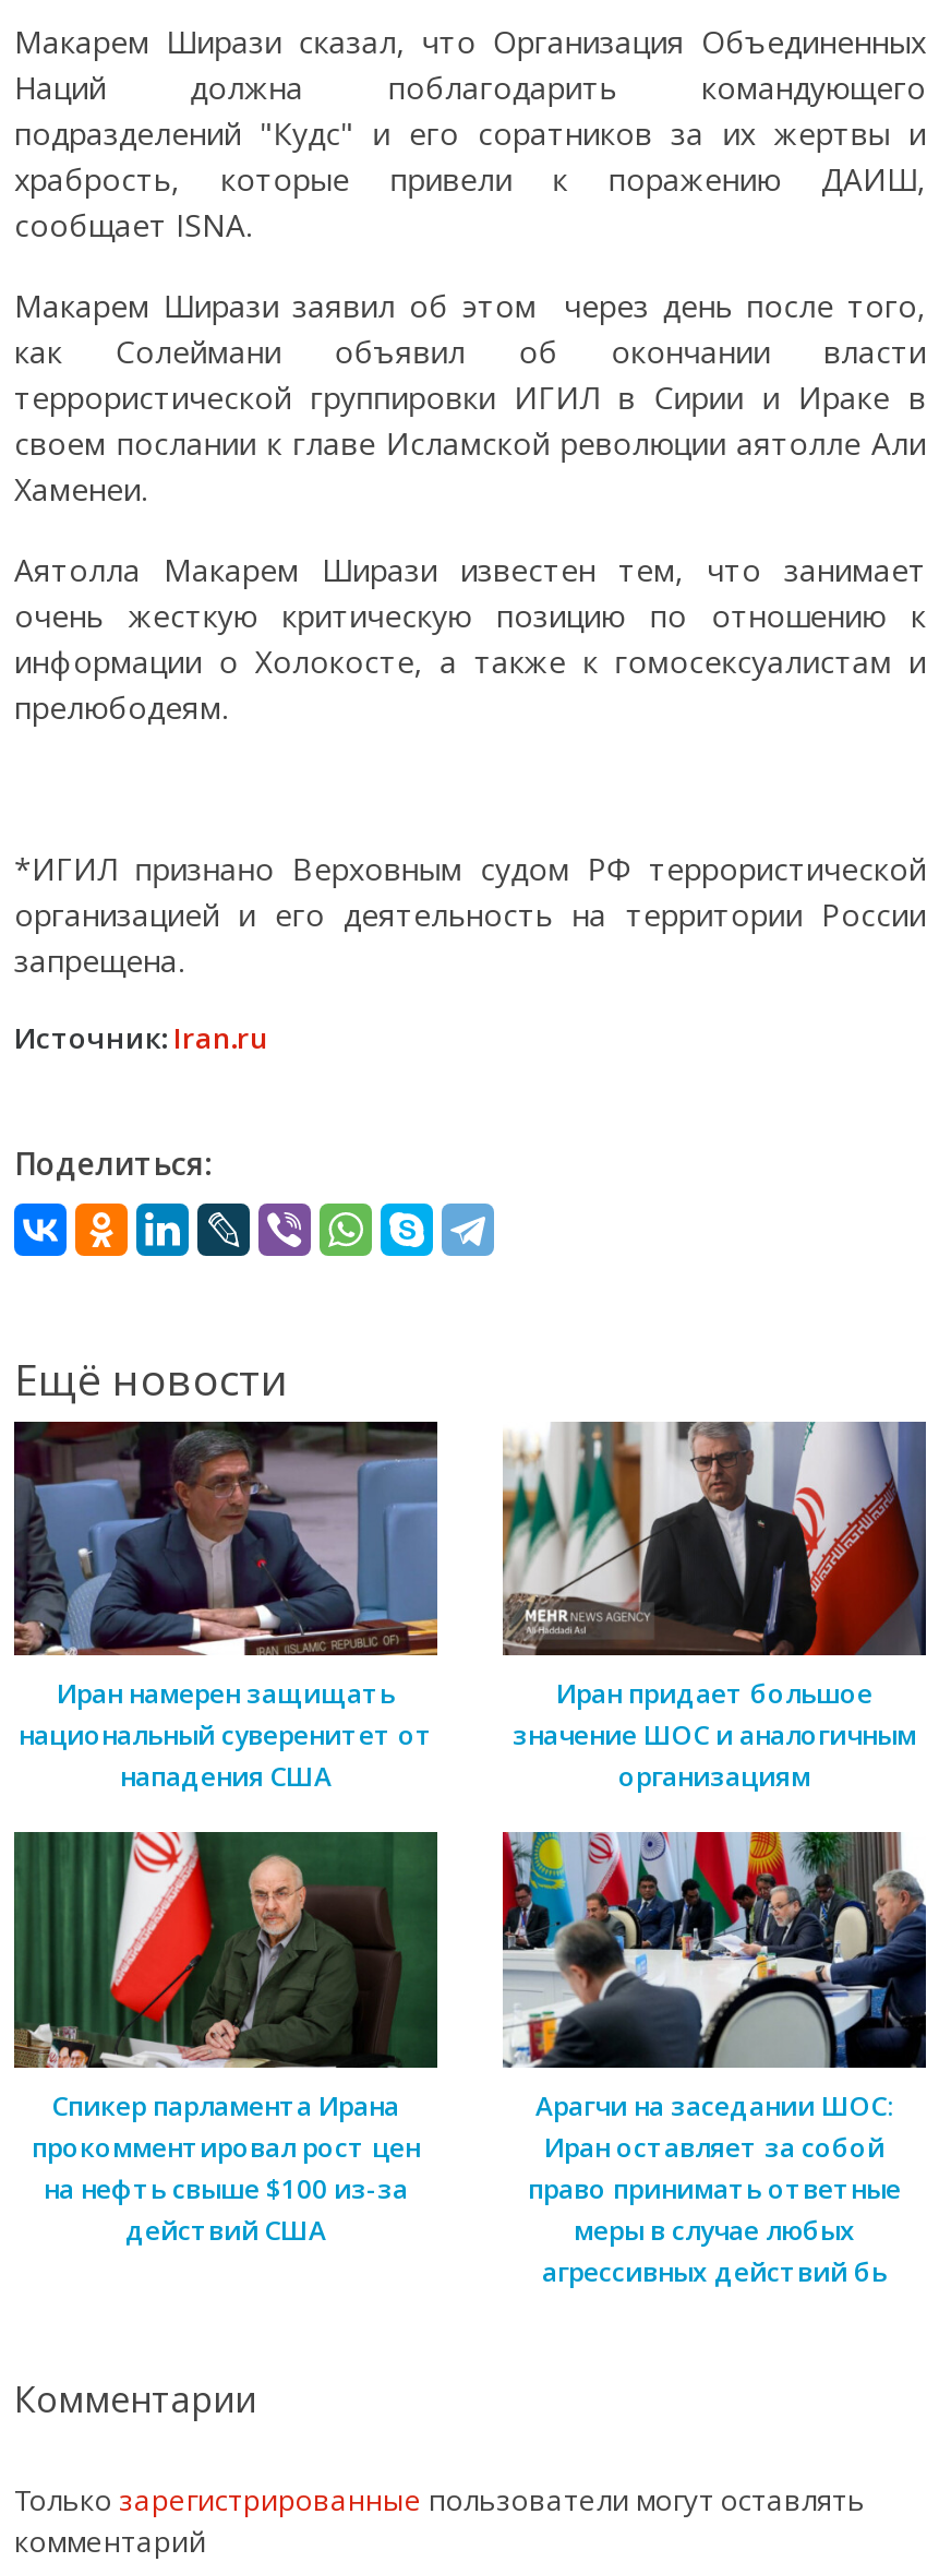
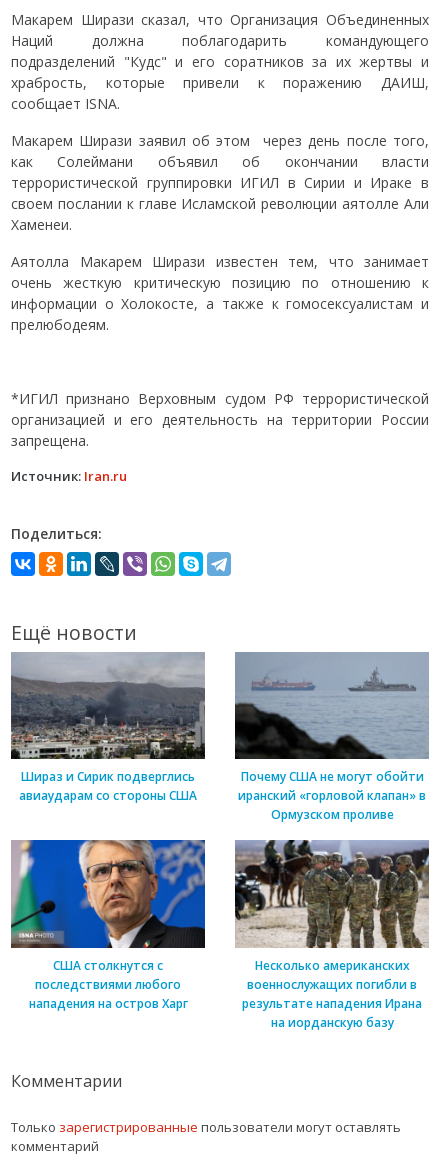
[14,1420,437,1796] [image] | Иран намерен защищать | национальный суверенитет от | нападения США -> [10,652,206,804] [image] | Шираз и Сирик подверглись | авиаударам со стороны США
[501,1420,926,1796] [image] | Иран придает большое | значение ШОС и аналогичным | организациям -> [234,651,428,823] [image] | Почему США не могут обойти | иранский «горловой клапан» в | Ормузском проливе
[14,1830,440,2249] [image] | Спикер парламента Ирана | прокомментировал рост цен | на нефть свыше $100 из-за | действий США -> [11,839,206,1012] [image] | США столкнутся с | последствиями любого | нападения на остров Харг
[501,1830,928,2291] [image] | Арагчи на заседании ШОС: | Иран оставляет за собой | право принимать ответные | меры в случае любых | агрессивных действий бь -> [234,839,430,1031] [image] | Несколько американских | военнослужащих погибли в | результате нападения Ирана | на иорданскую базу

